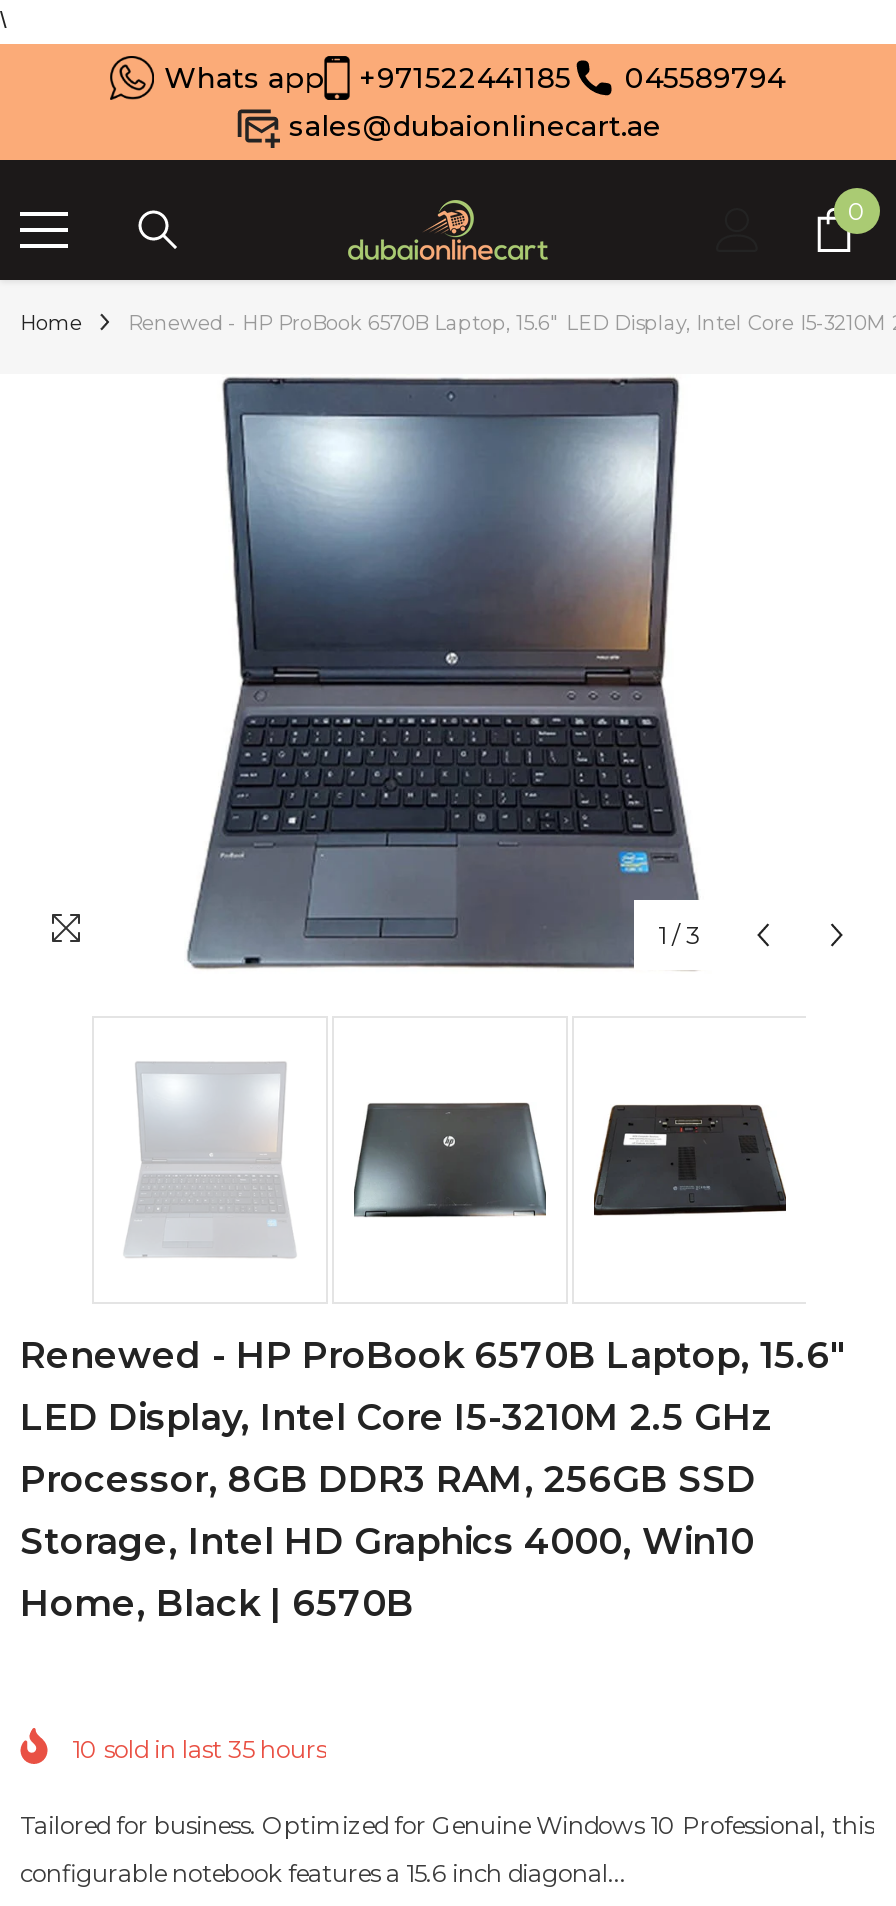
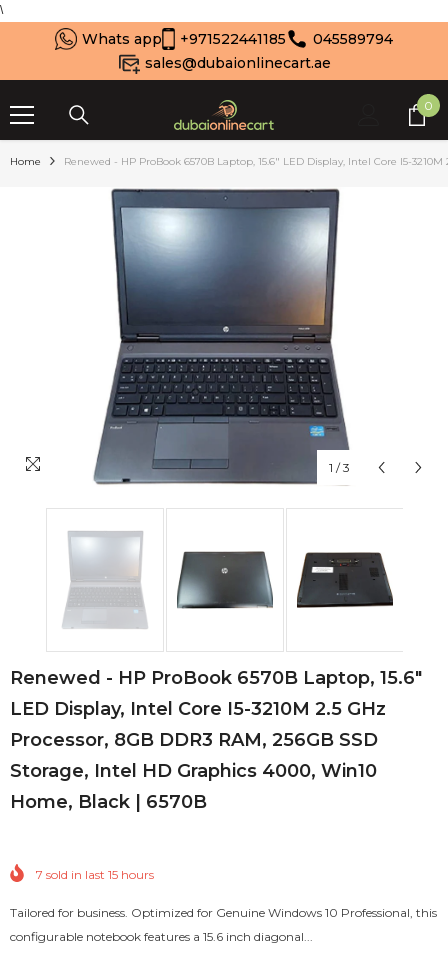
[72,1734,326,1764] 10 sold in last 35 hours -> [36,867,154,882] 7 sold in last 15 hours

